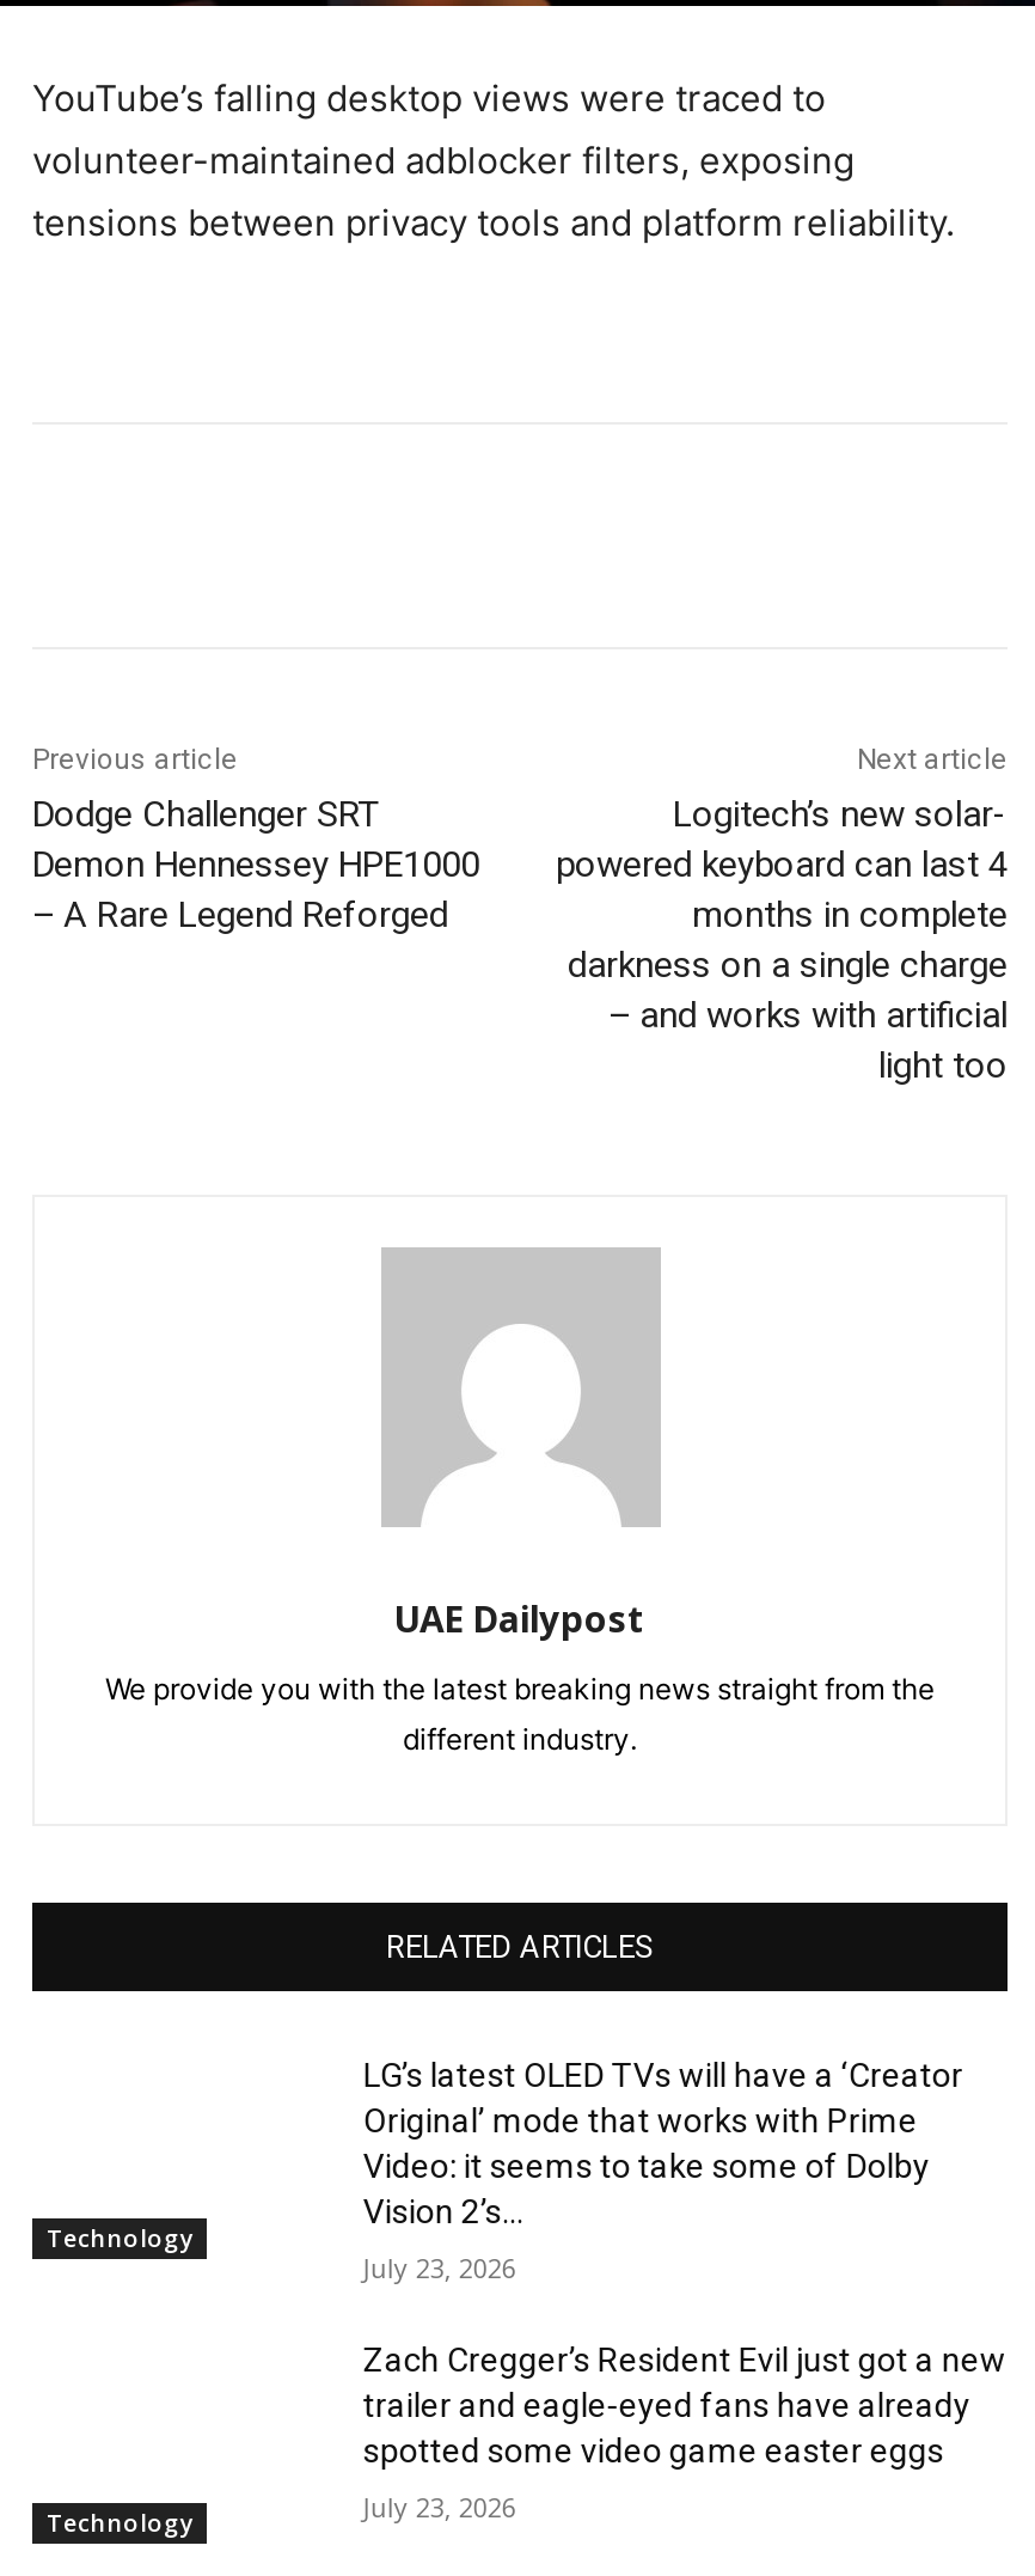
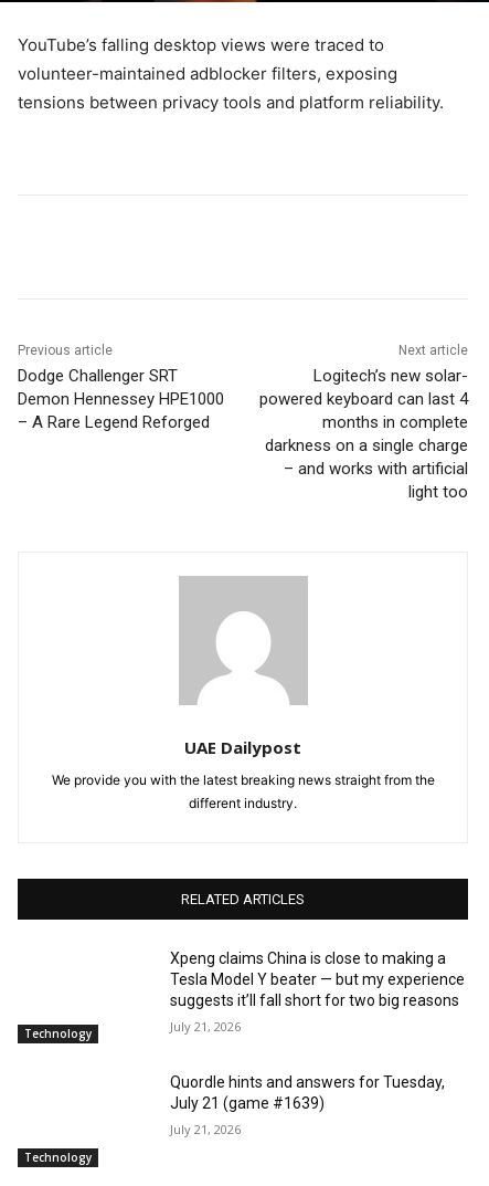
[363,2056,963,2230] LG’s latest OLED TVs will have a ‘Creator | Original’ mode that works with Prime | Video: it seems to take some of Dolby | Vision 2’s... -> [170,950,465,1010] Xpeng claims China is close to making a | Tesla Model Y beater — but my experience | suggests it’ll fall short for two big reasons
[363,2249,516,2285] July 23, 2026 -> [170,1018,241,1035] July 21, 2026
[363,2340,1006,2469] Zach Cregger’s Resident Evil just got a new | trailer and eagle-eyed fans have already | spotted some video game easter eggs -> [170,1073,445,1112] Quordle hints and answers for Tuesday, | July 21 (game #1639)
[363,2488,516,2524] July 23, 2026 -> [170,1121,241,1137] July 21, 2026

